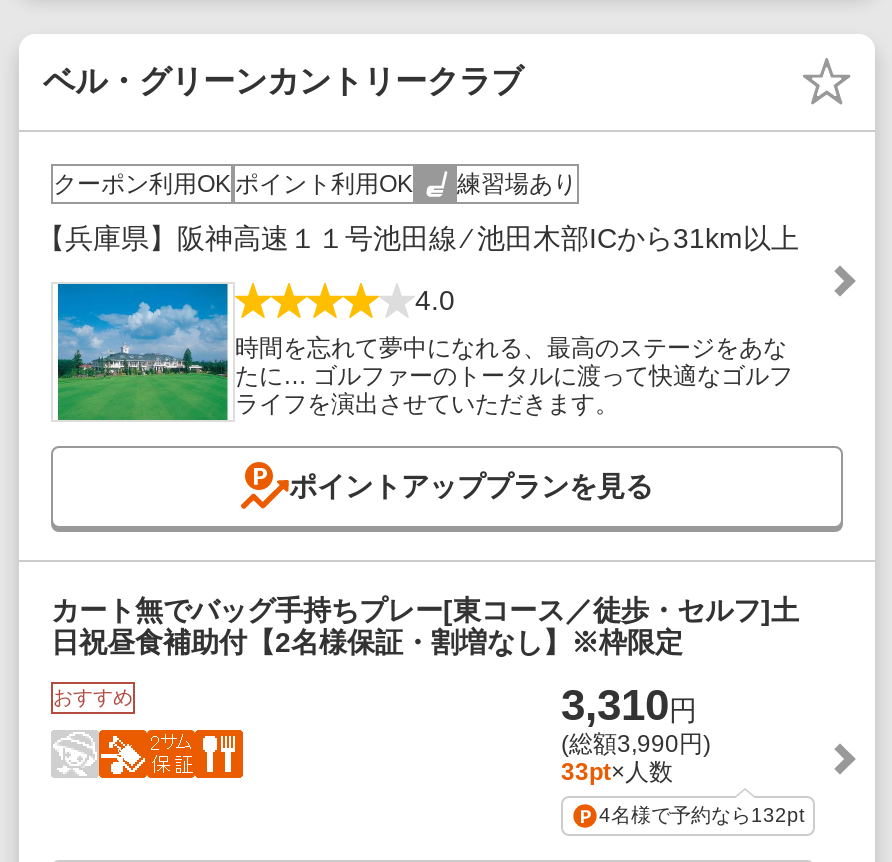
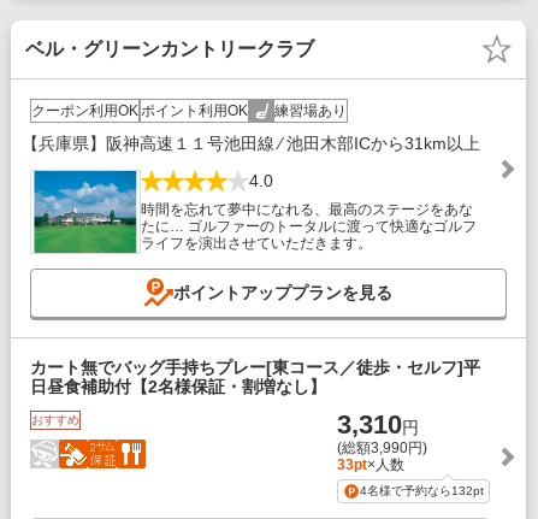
[51,594,799,658] カート無でバッグ手持ちプレー[東コース／徒歩・セルフ]土 | 日祝昼食補助付【2名様保証・割増なし】※枠限定 -> [30,357,480,396] カート無でバッグ手持ちプレー[東コース／徒歩・セルフ]平 | 日昼食補助付【2名様保証・割増なし】

